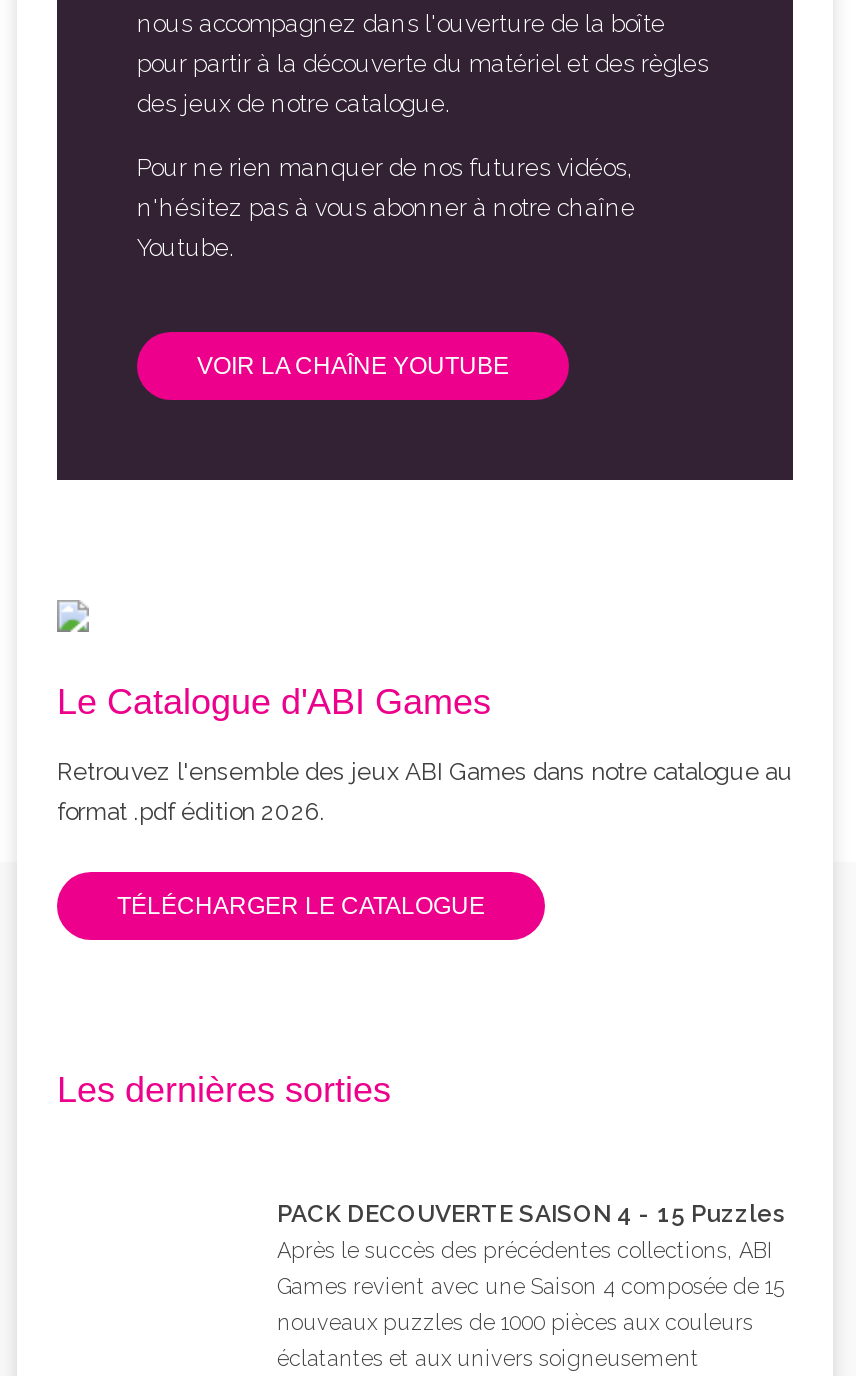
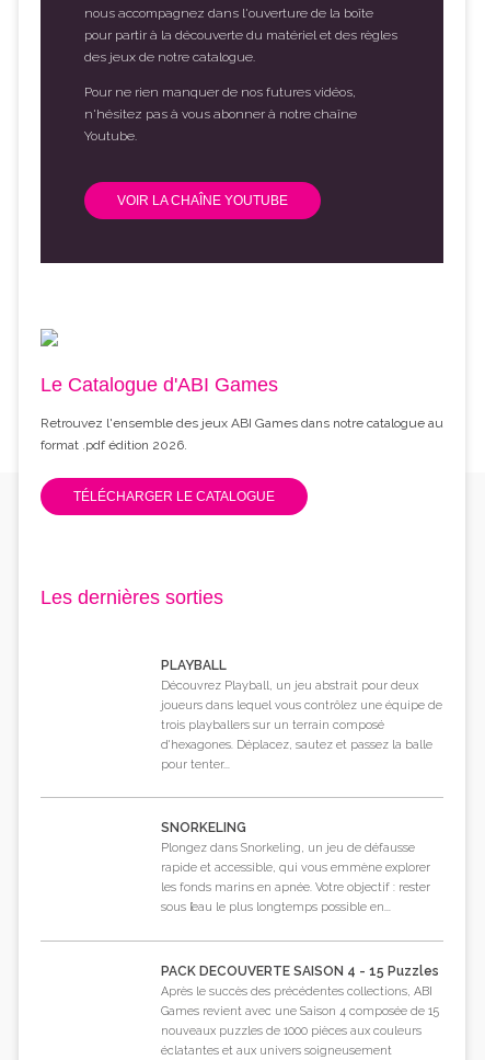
none -> [161,657,442,771] PLAYBALL | Découvrez Playball, un jeu abstrait pour deux | joueurs dans lequel vous contrôlez une équipe de | trois playballers sur un terrain composé | d'hexagones. Déplacez, sautez et passez la balle | pour tenter...
none -> [161,819,430,914] SNORKELING | Plongez dans Snorkeling, un jeu de défausse | rapide et accessible, qui vous emmène explorer | les fonds marins en apnée. Votre objectif : rester | sous l’eau le plus longtemps possible en...

